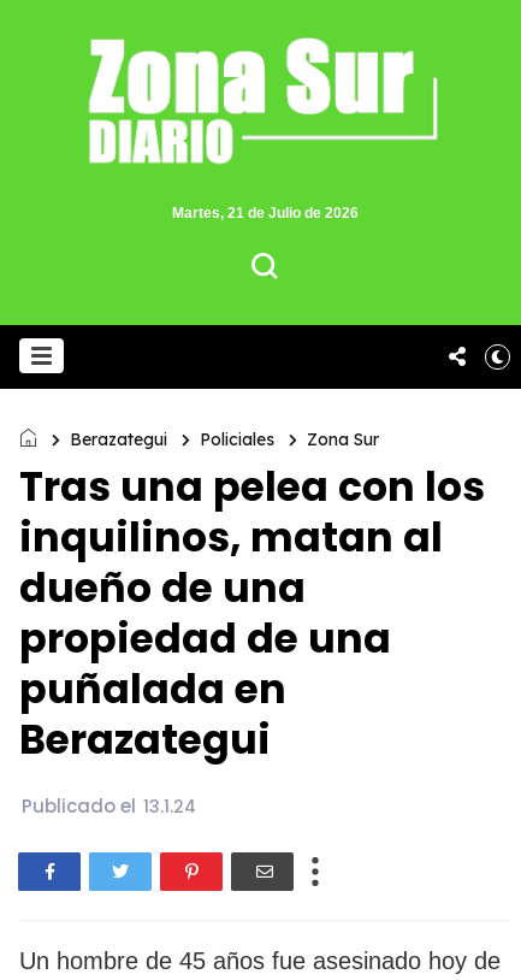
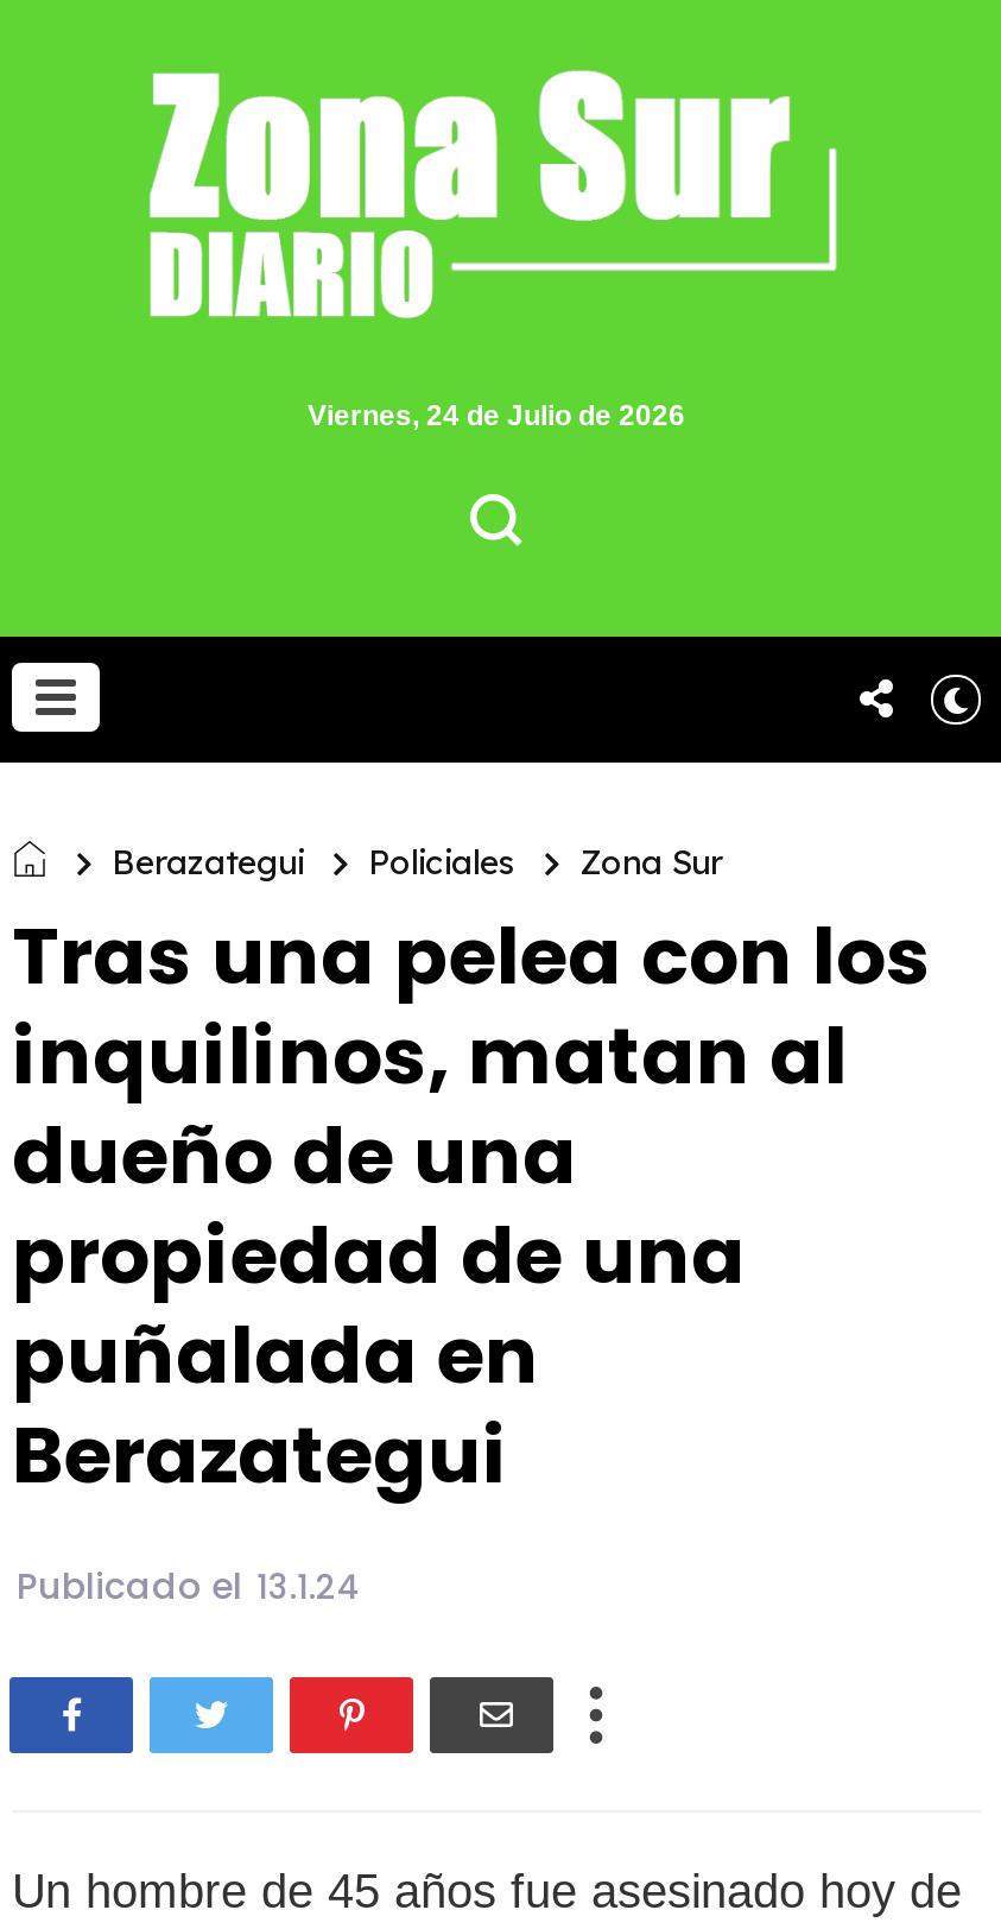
[171,205,358,222] Martes, 21 de Julio de 2026 -> [308,399,685,432] Viernes, 24 de Julio de 2026

